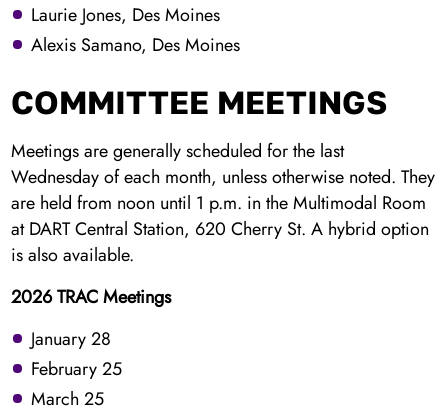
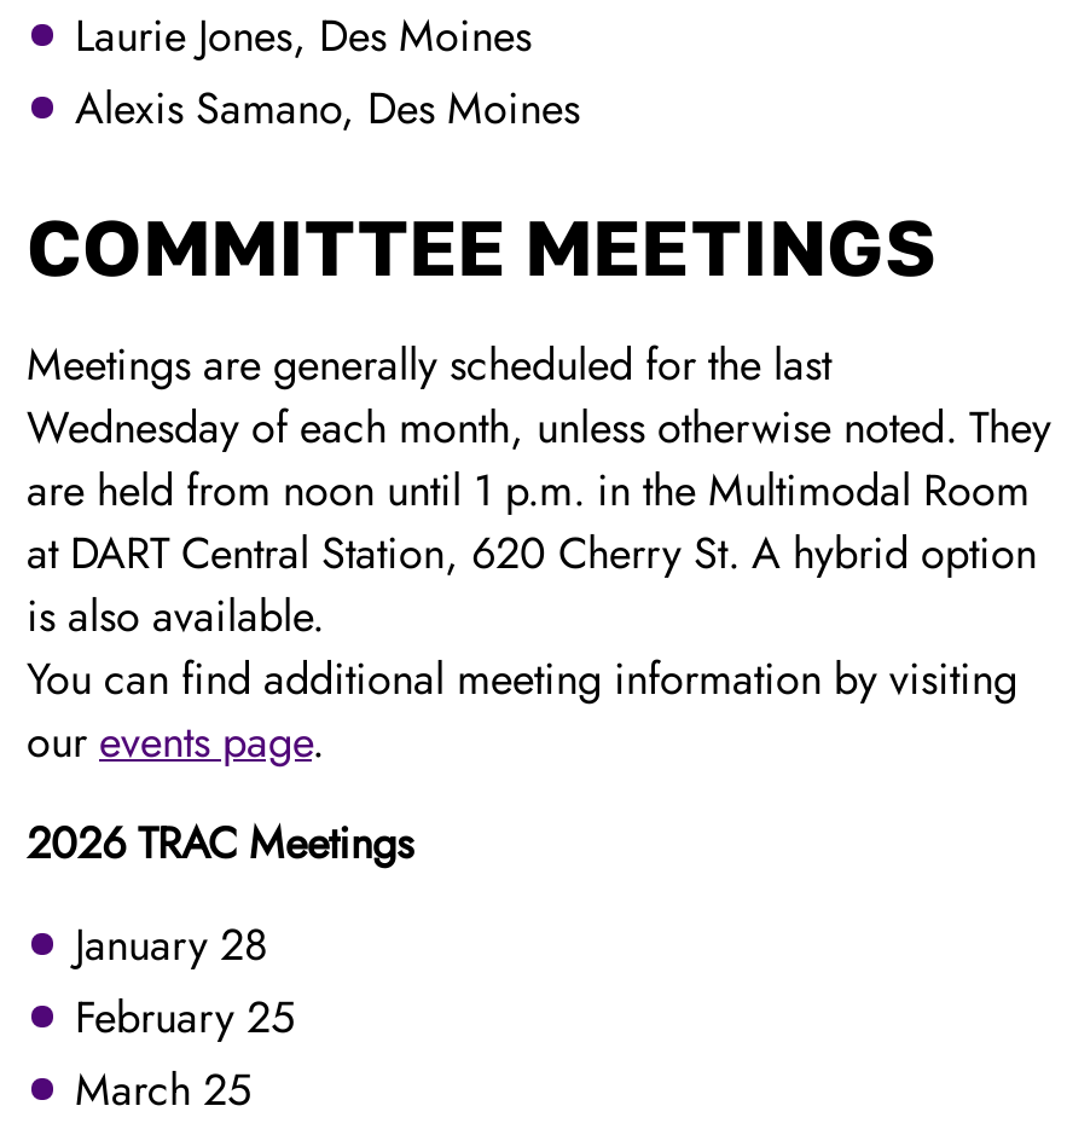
none -> [27,648,1017,774] You can find additional meeting information by visiting | our events page.

